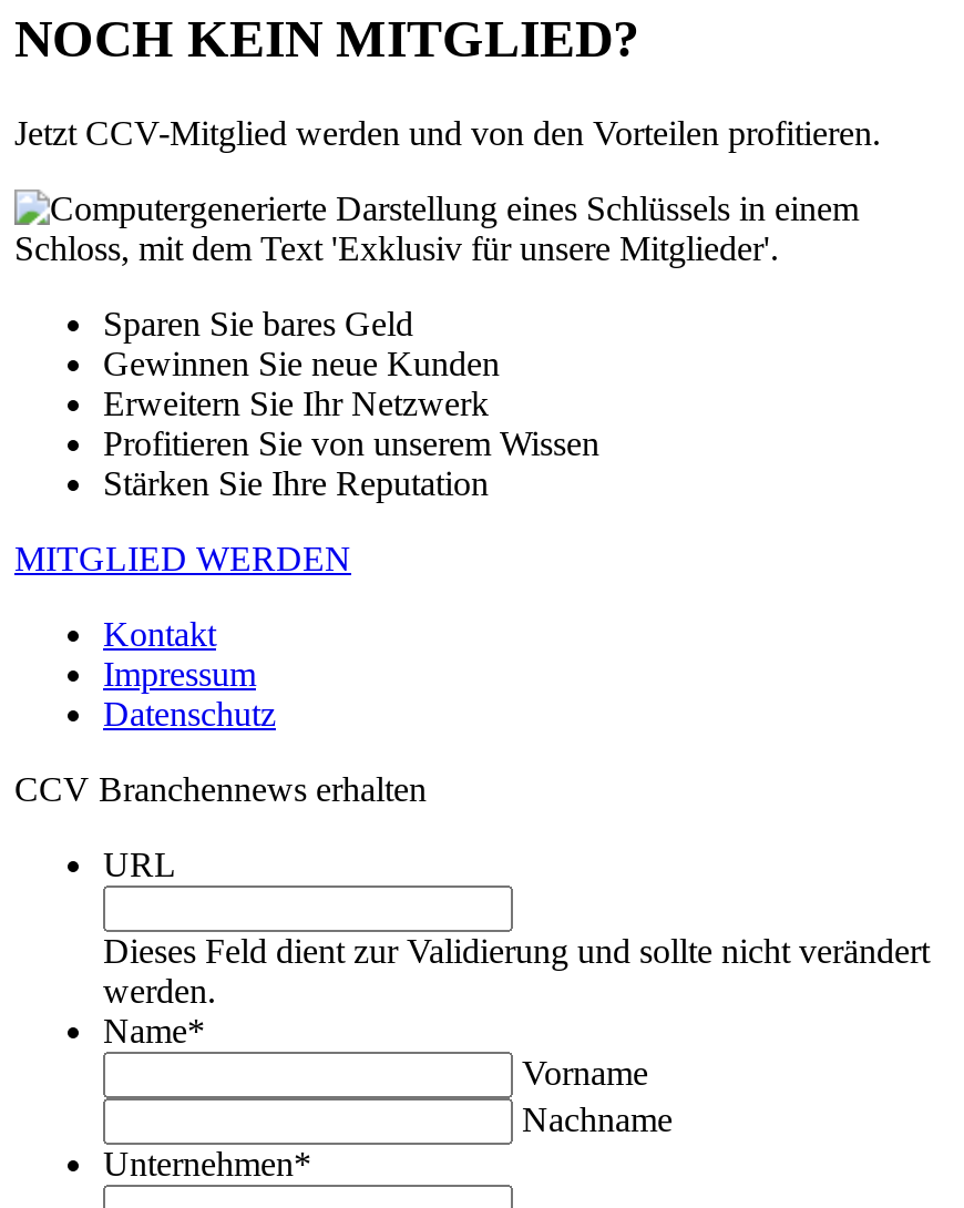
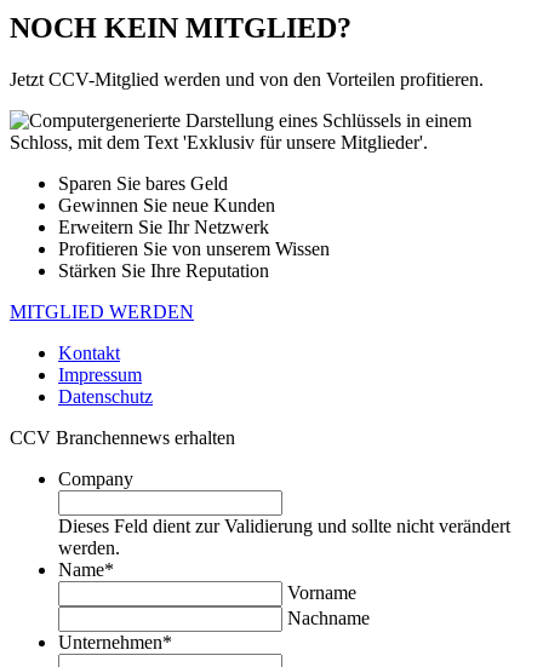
[103,846,176,883] URL -> [58,468,133,489] Company

